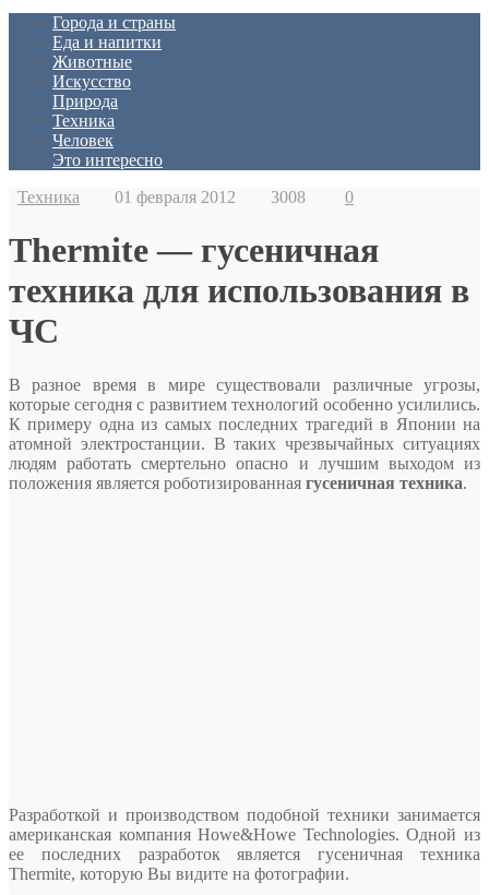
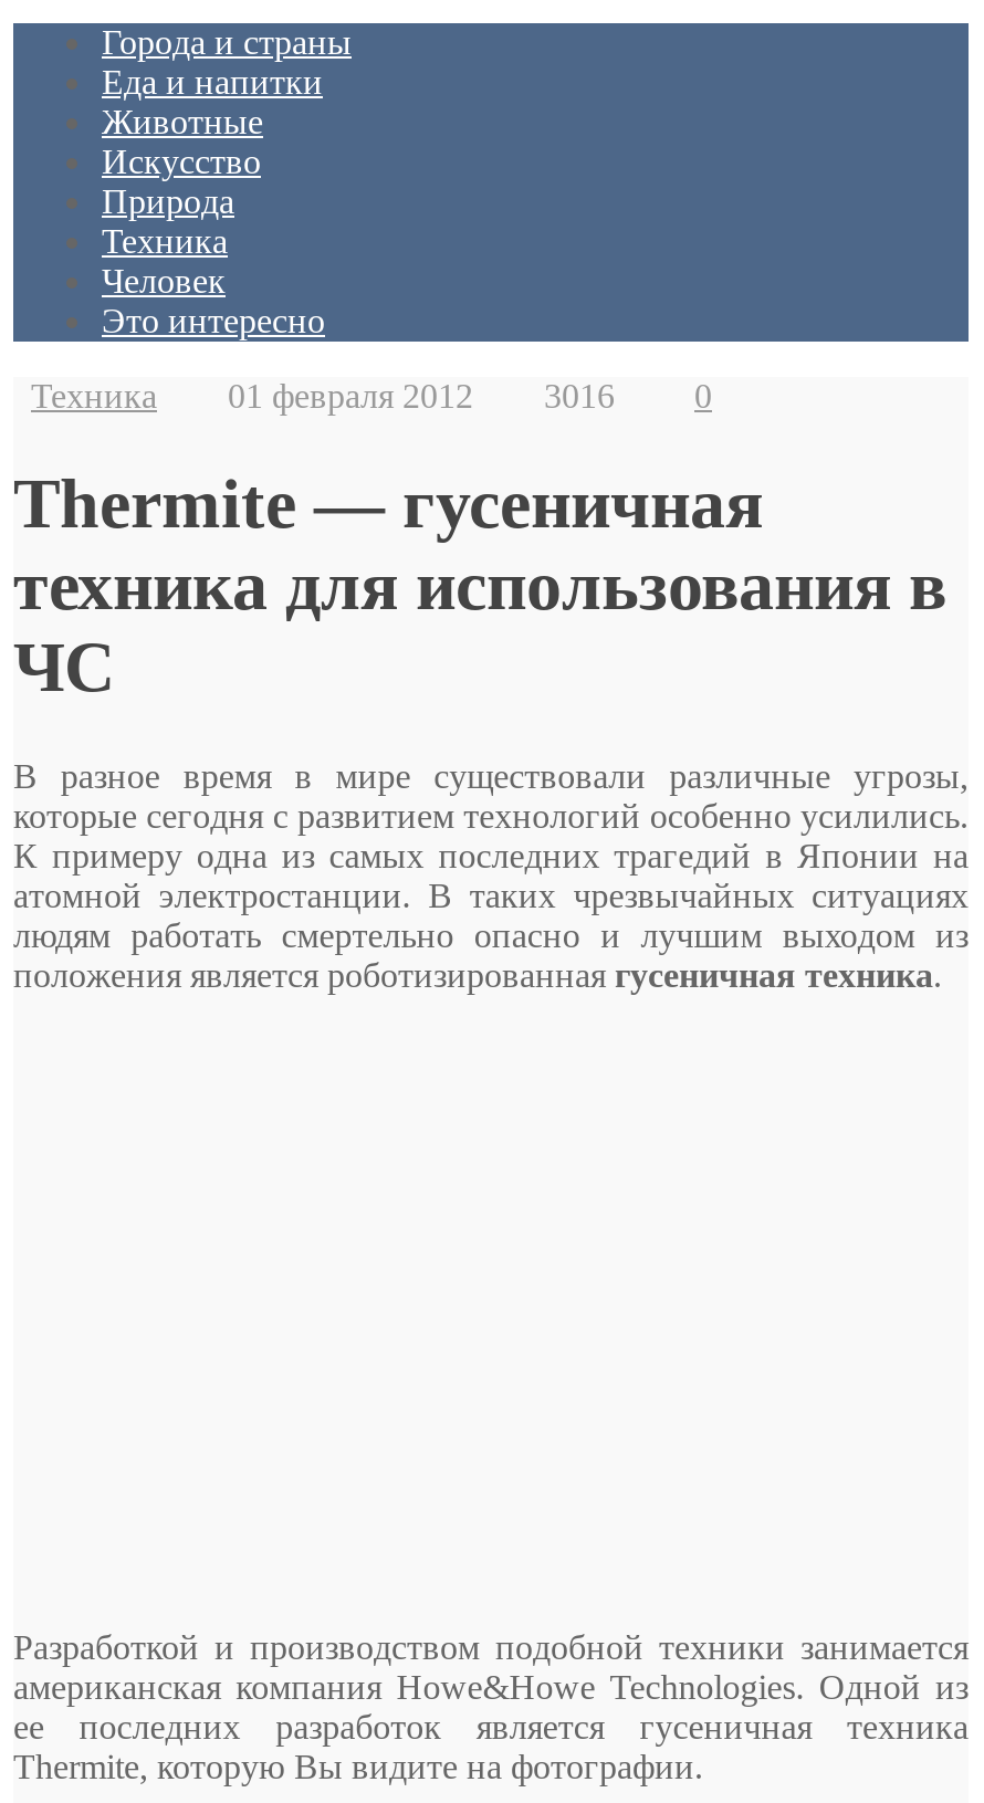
[17,188,354,206] Техника 01 февраля 2012 3008 0 -> [31,377,712,415] Техника 01 февраля 2012 3016 0

